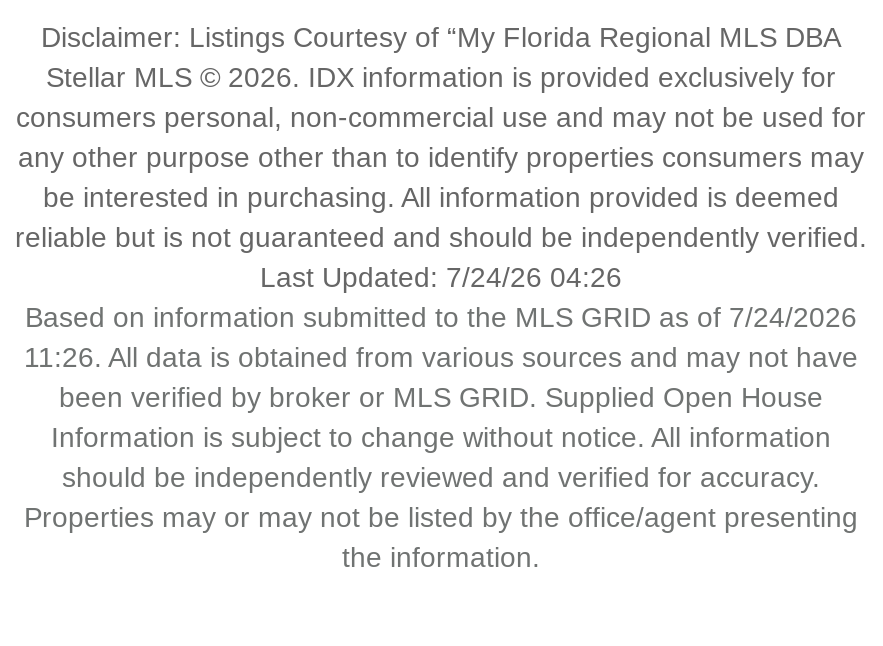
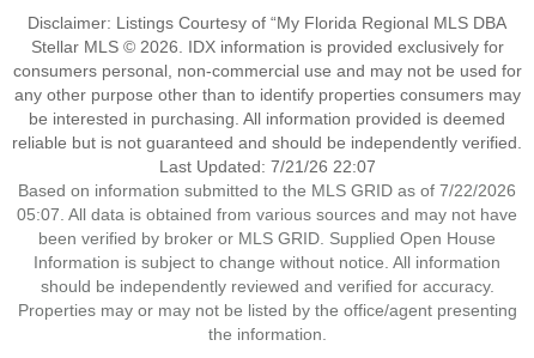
[260,261,622,293] Last Updated: 7/24/26 04:26 -> [159,157,375,176] Last Updated: 7/21/26 22:07
[25,301,857,333] Based on information submitted to the MLS GRID as of 7/24/2026 -> [18,181,516,200] Based on information submitted to the MLS GRID as of 7/22/2026
[24,341,858,373] 11:26. All data is obtained from various sources and may not have -> [17,205,517,224] 05:07. All data is obtained from various sources and may not have

